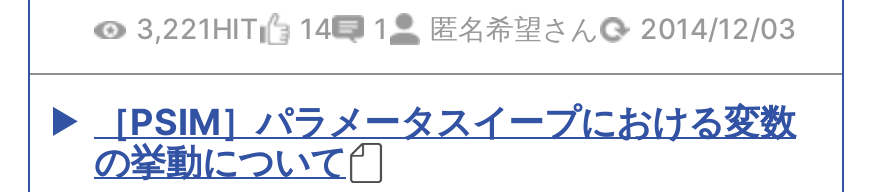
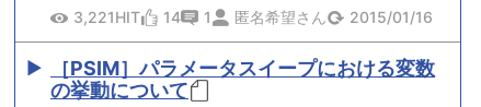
[640,10,796,44] 2014/12/03 -> [350,7,433,26] 2015/01/16

